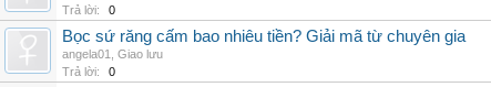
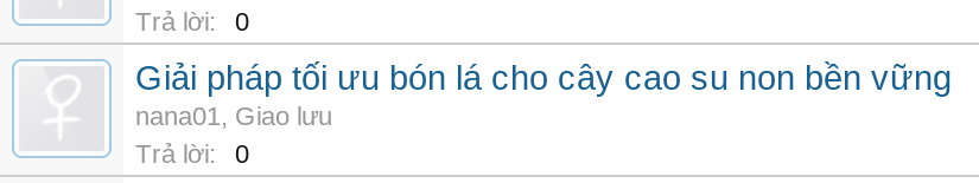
[62,28,466,61] Bọc sứ răng cấm bao nhiêu tiền? Giải mã từ chuyên gia | angela01, Giao lưu -> [135,59,952,130] Giải pháp tối ưu bón lá cho cây cao su non bền vững | nana01, Giao lưu

